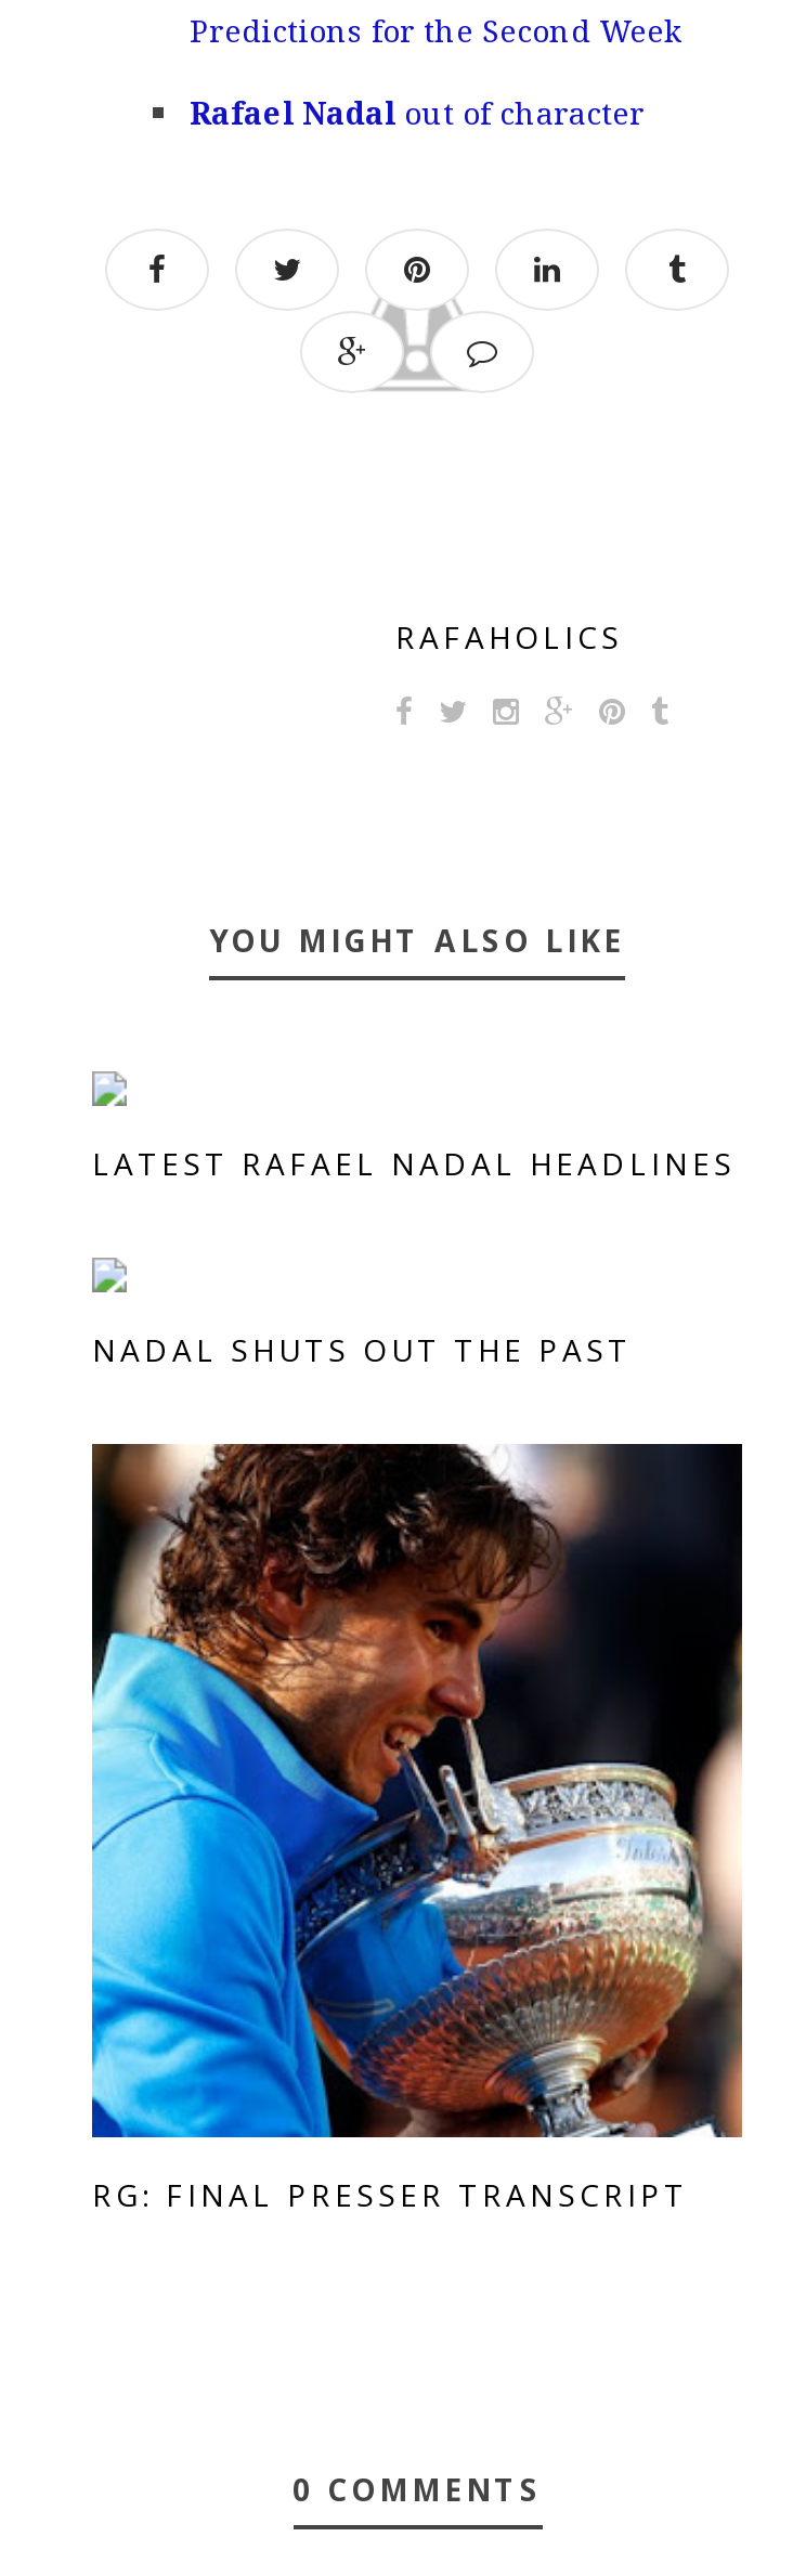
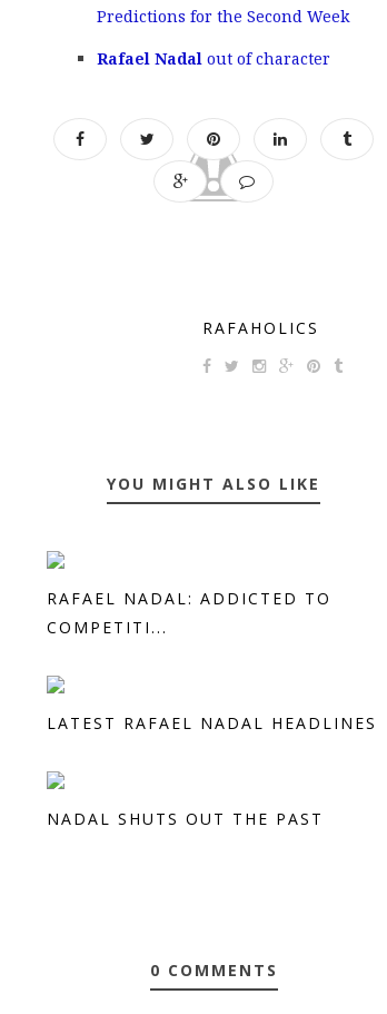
none -> [47,588,331,638] RAFAEL NADAL: ADDICTED TO | COMPETITI...
moved [92,1143,736,1371] -> [47,712,377,829]: LATEST RAFAEL NADAL HEADLINES | NADAL SHUTS OUT THE PAST
[90,1442,744,2215] [image] | RG: FINAL PRESSER TRANSCRIPT -> none

